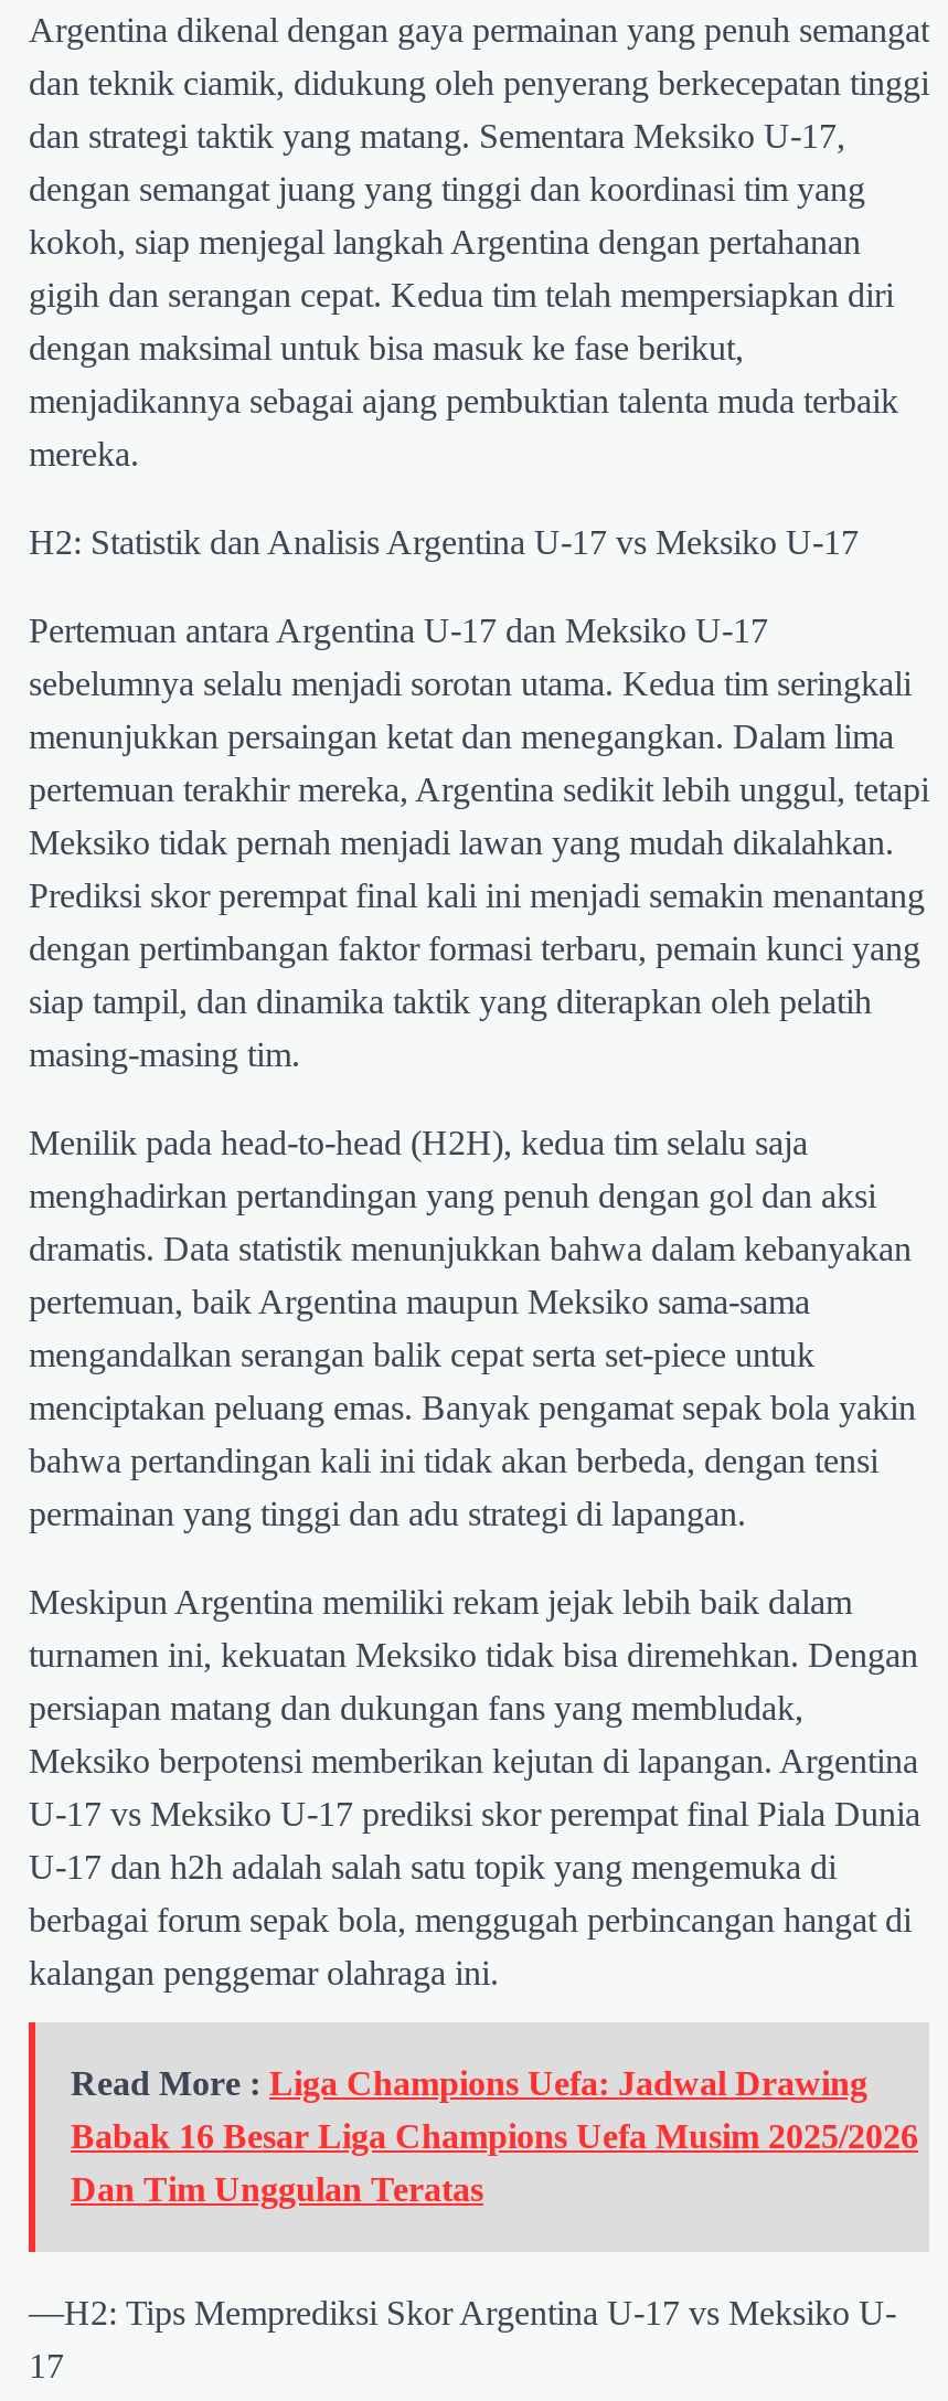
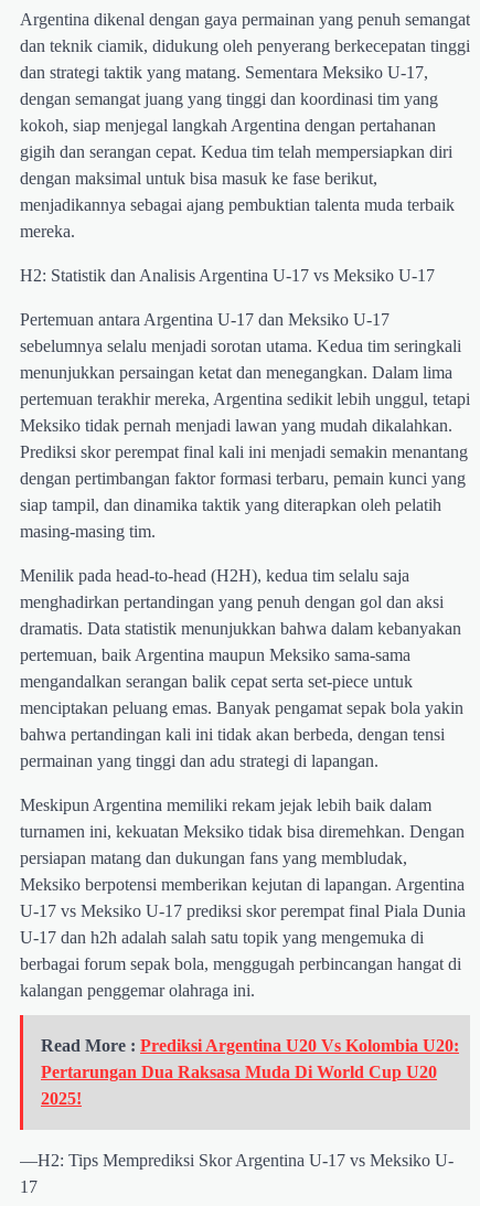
[71,2064,918,2208] Read More : Liga Champions Uefa: Jadwal Drawing | Babak 16 Besar Liga Champions Uefa Musim 2025/2026 | Dan Tim Unggulan Teratas -> [41,1036,459,1108] Read More : Prediksi Argentina U20 Vs Kolombia U20: | Pertarungan Dua Raksasa Muda Di World Cup U20 | 2025!

